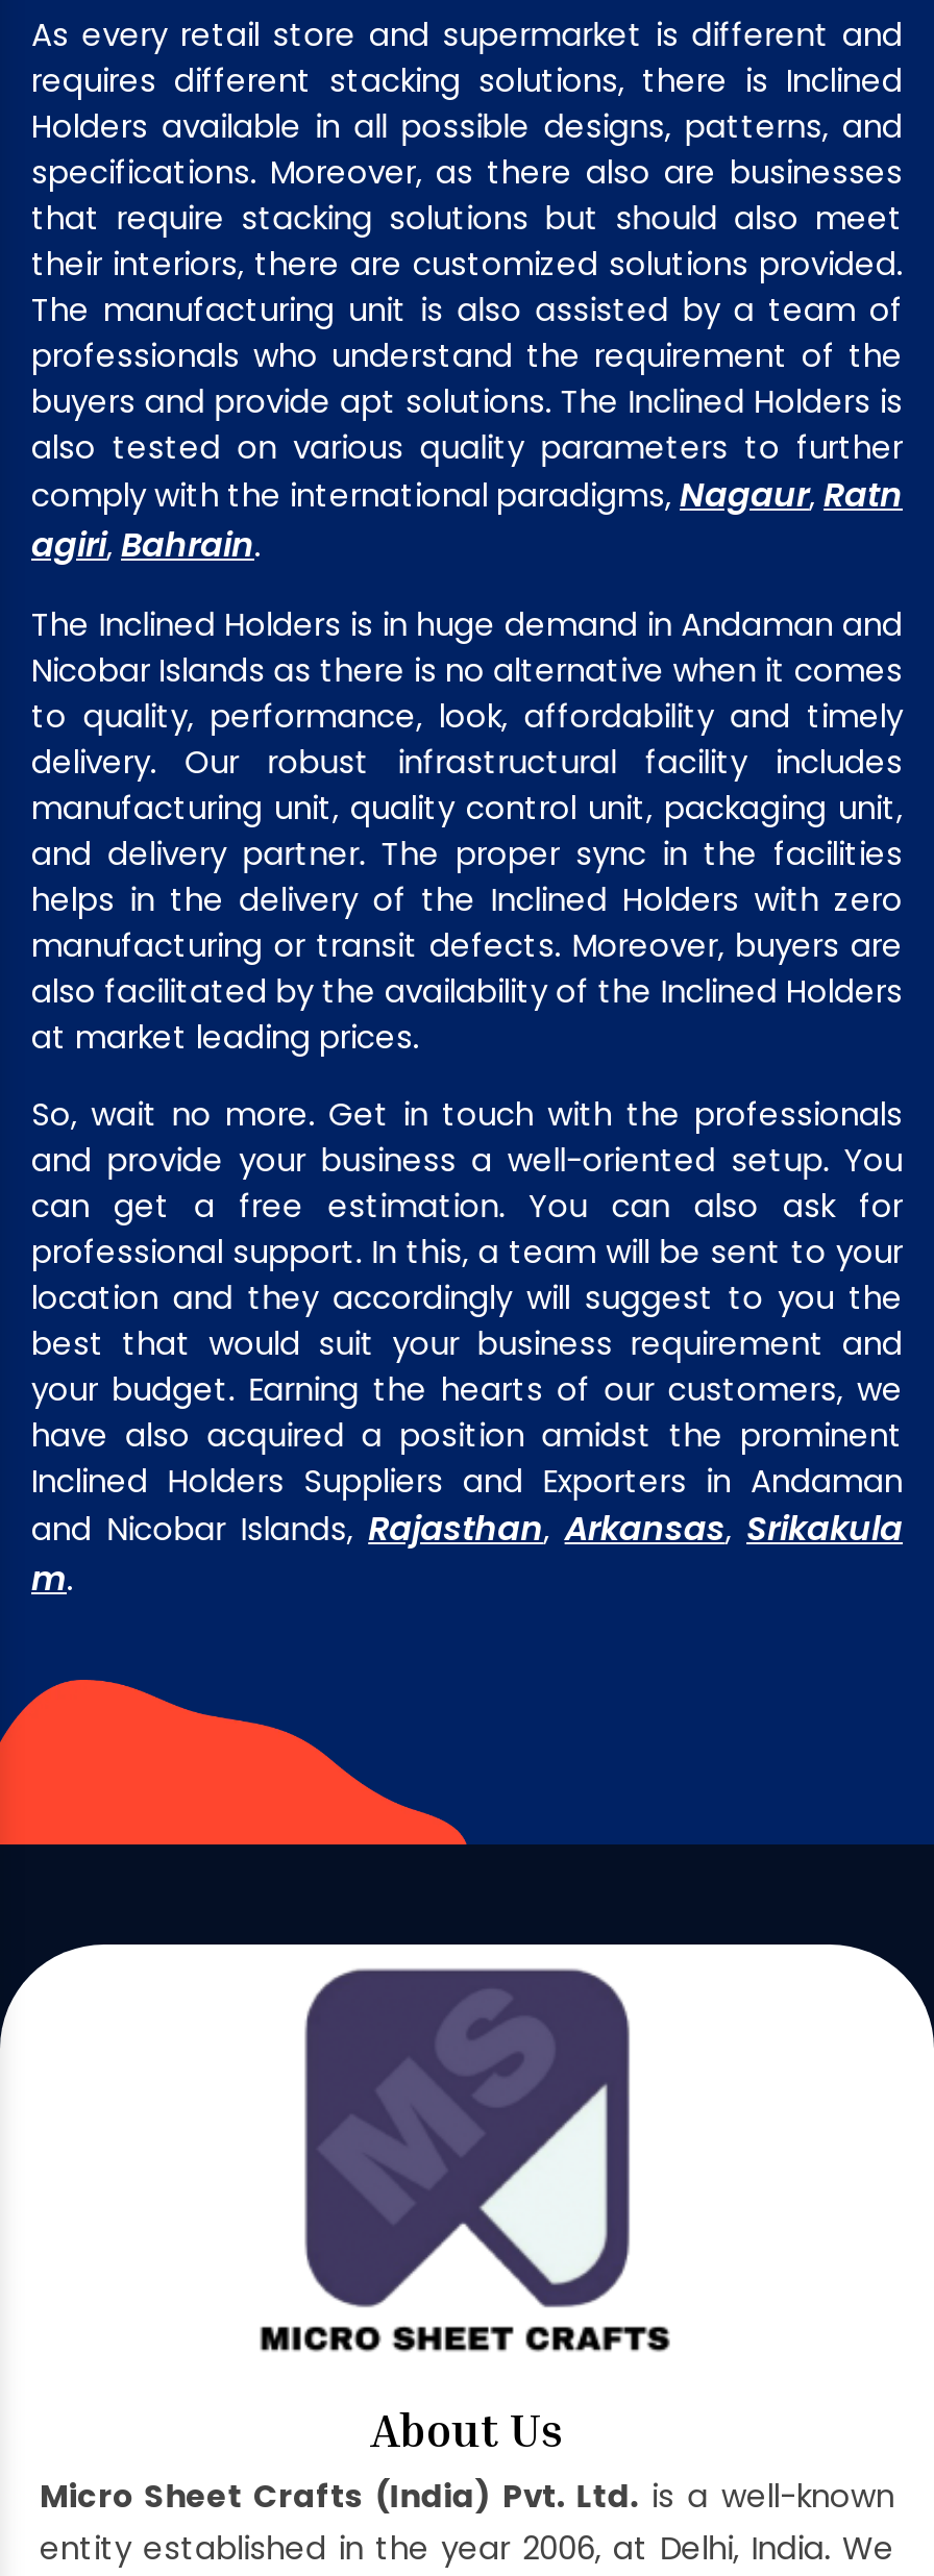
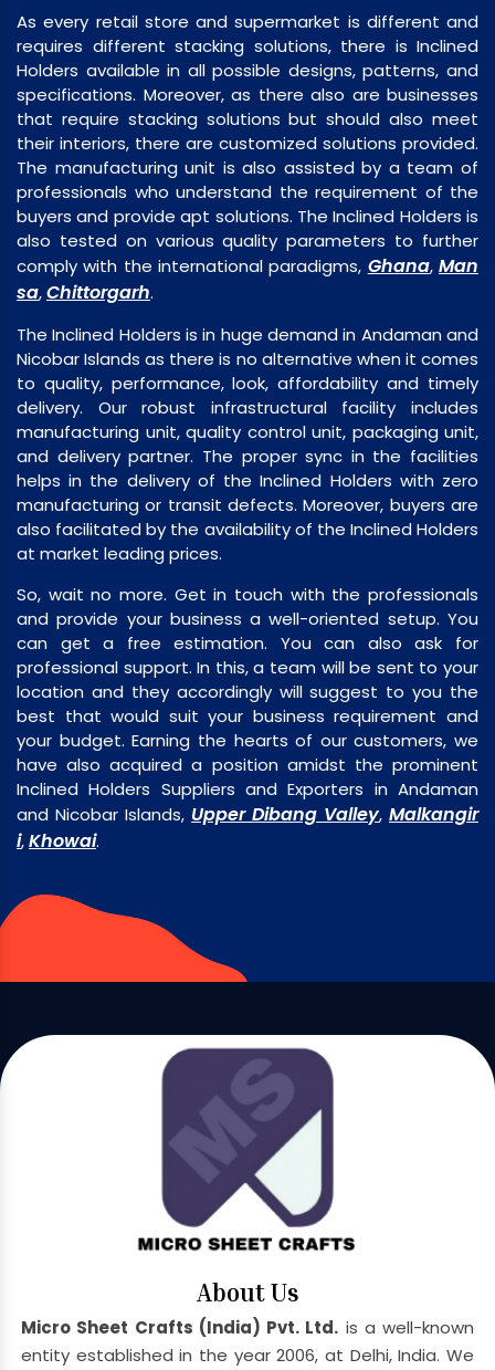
[31,471,903,569] comply with the international paradigms, Nagaur, Ratn | agiri, Bahrain. -> [17,253,478,305] comply with the international paradigms, Ghana, Man | sa, Chittorgarh.
[31,1505,903,1603] and Nicobar Islands, Rajasthan, Arkansas, Srikakula | m. -> [17,802,478,854] and Nicobar Islands, Upper Dibang Valley, Malkangir | i, Khowai.

